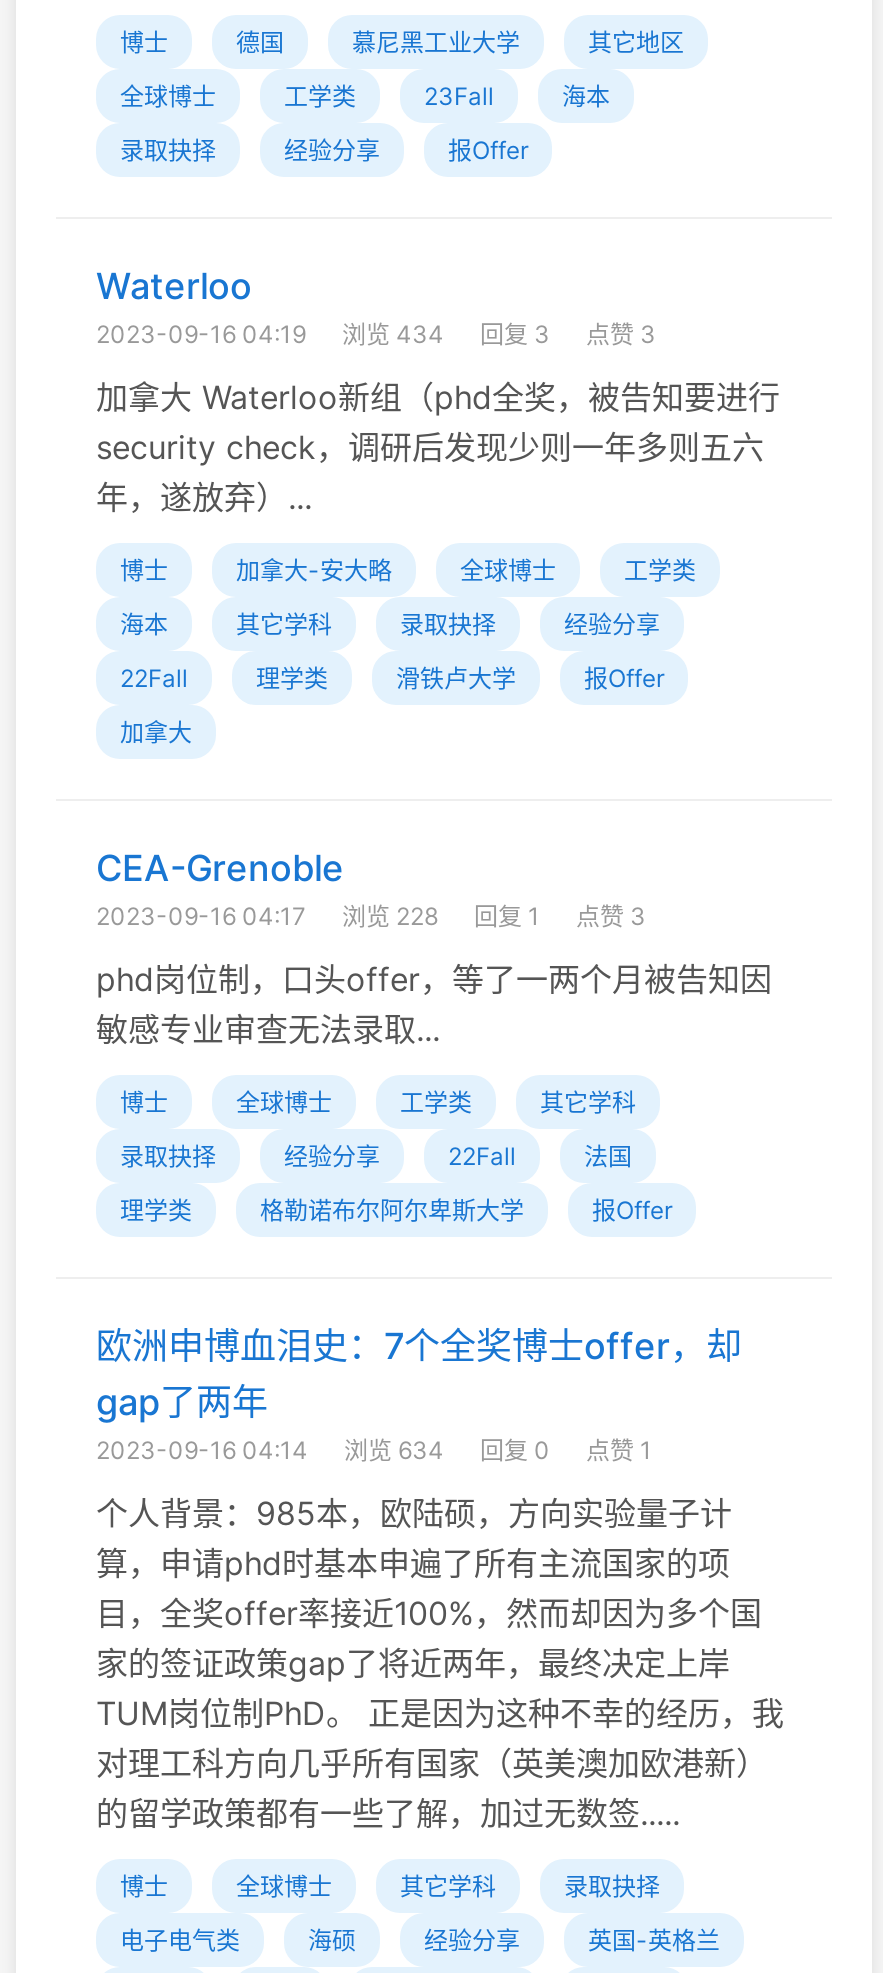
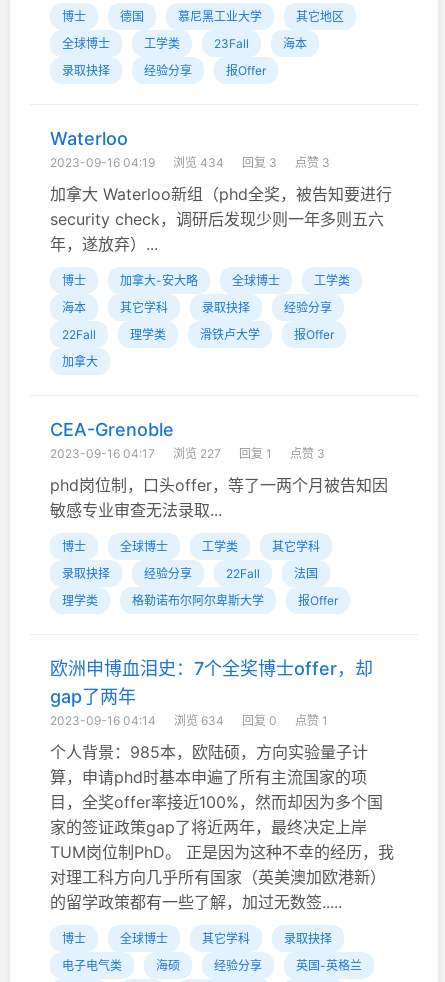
[96,901,646,931] 2023-09-16 04:17 浏览 228 回复 1 点赞 3 -> [50,446,325,461] 2023-09-16 04:17 浏览 227 回复 1 点赞 3

